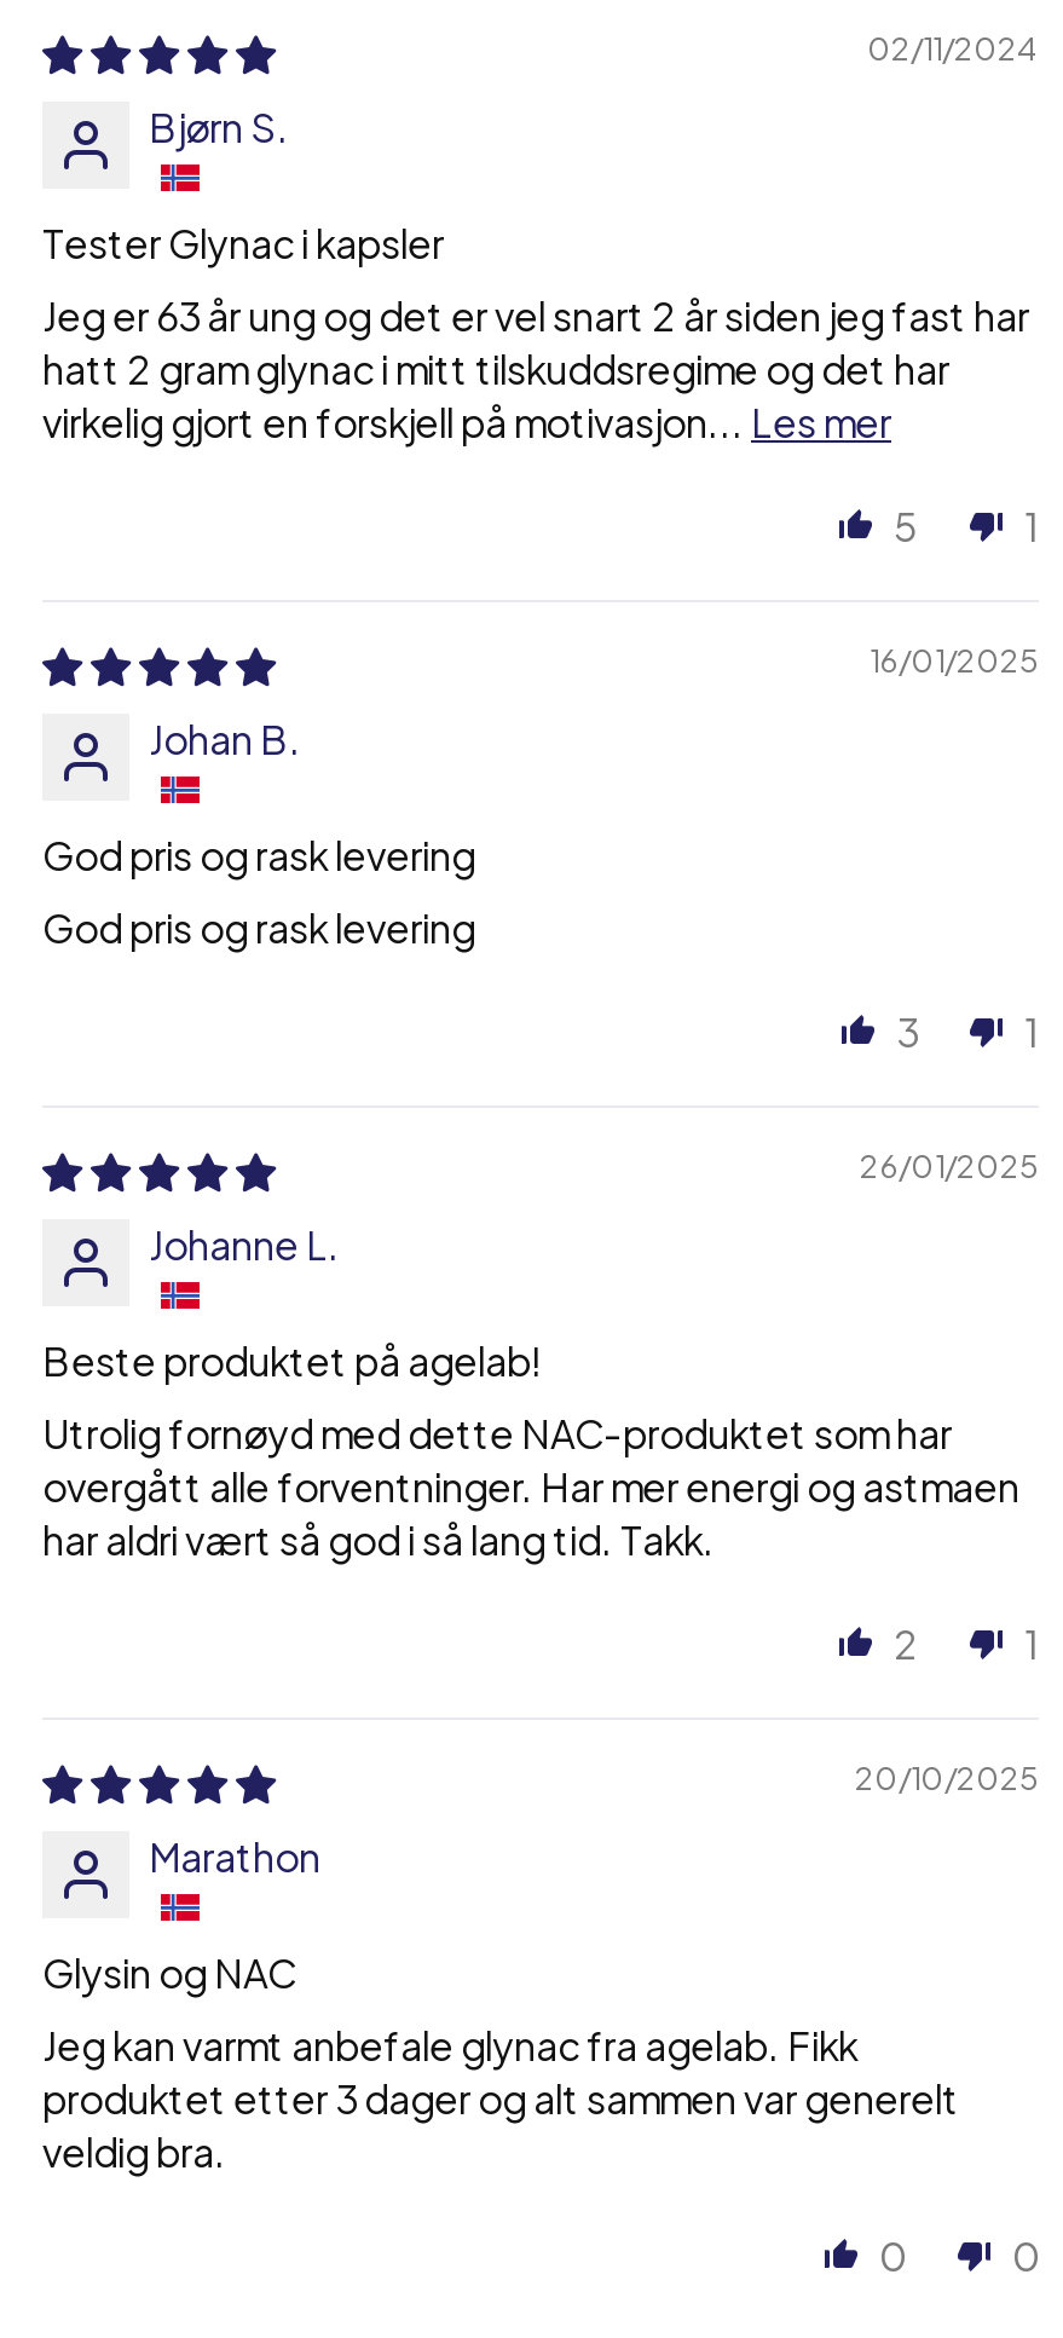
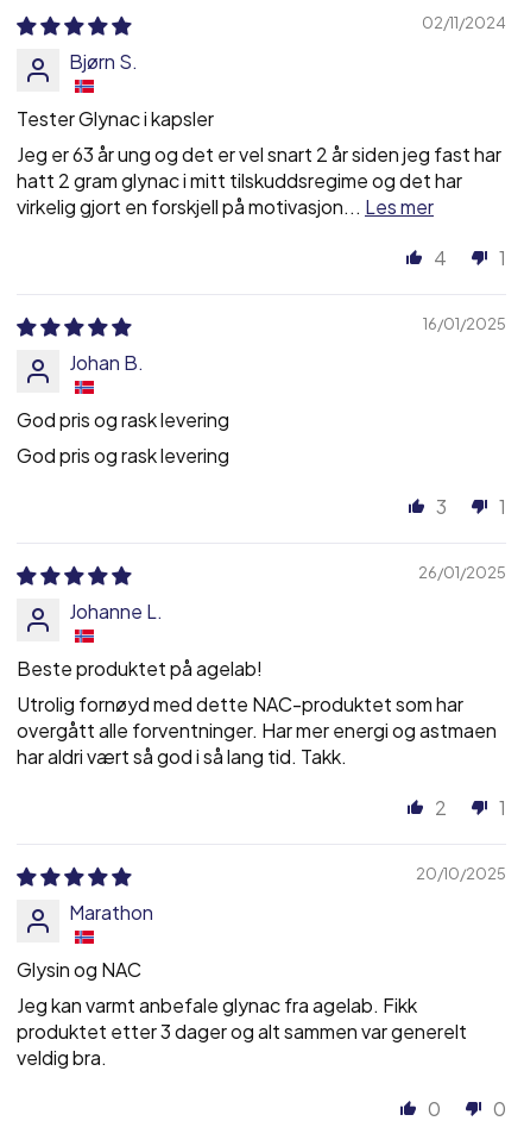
[894,500,918,551] 5 -> [434,245,447,270] 4

